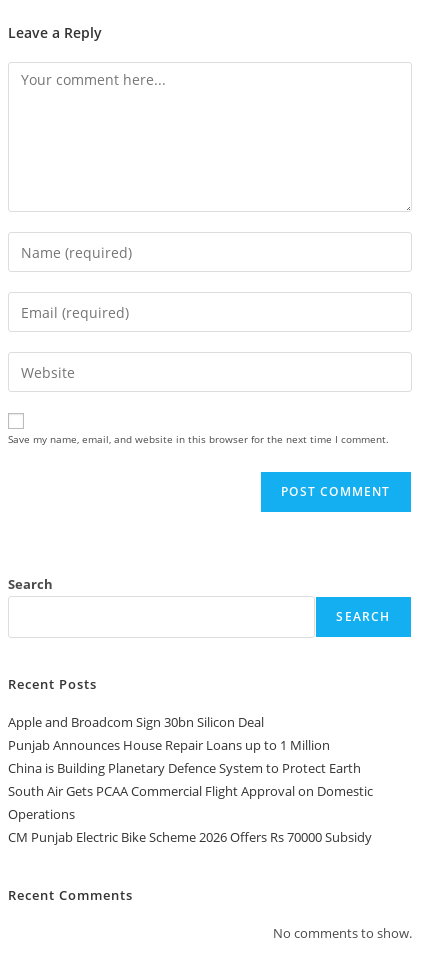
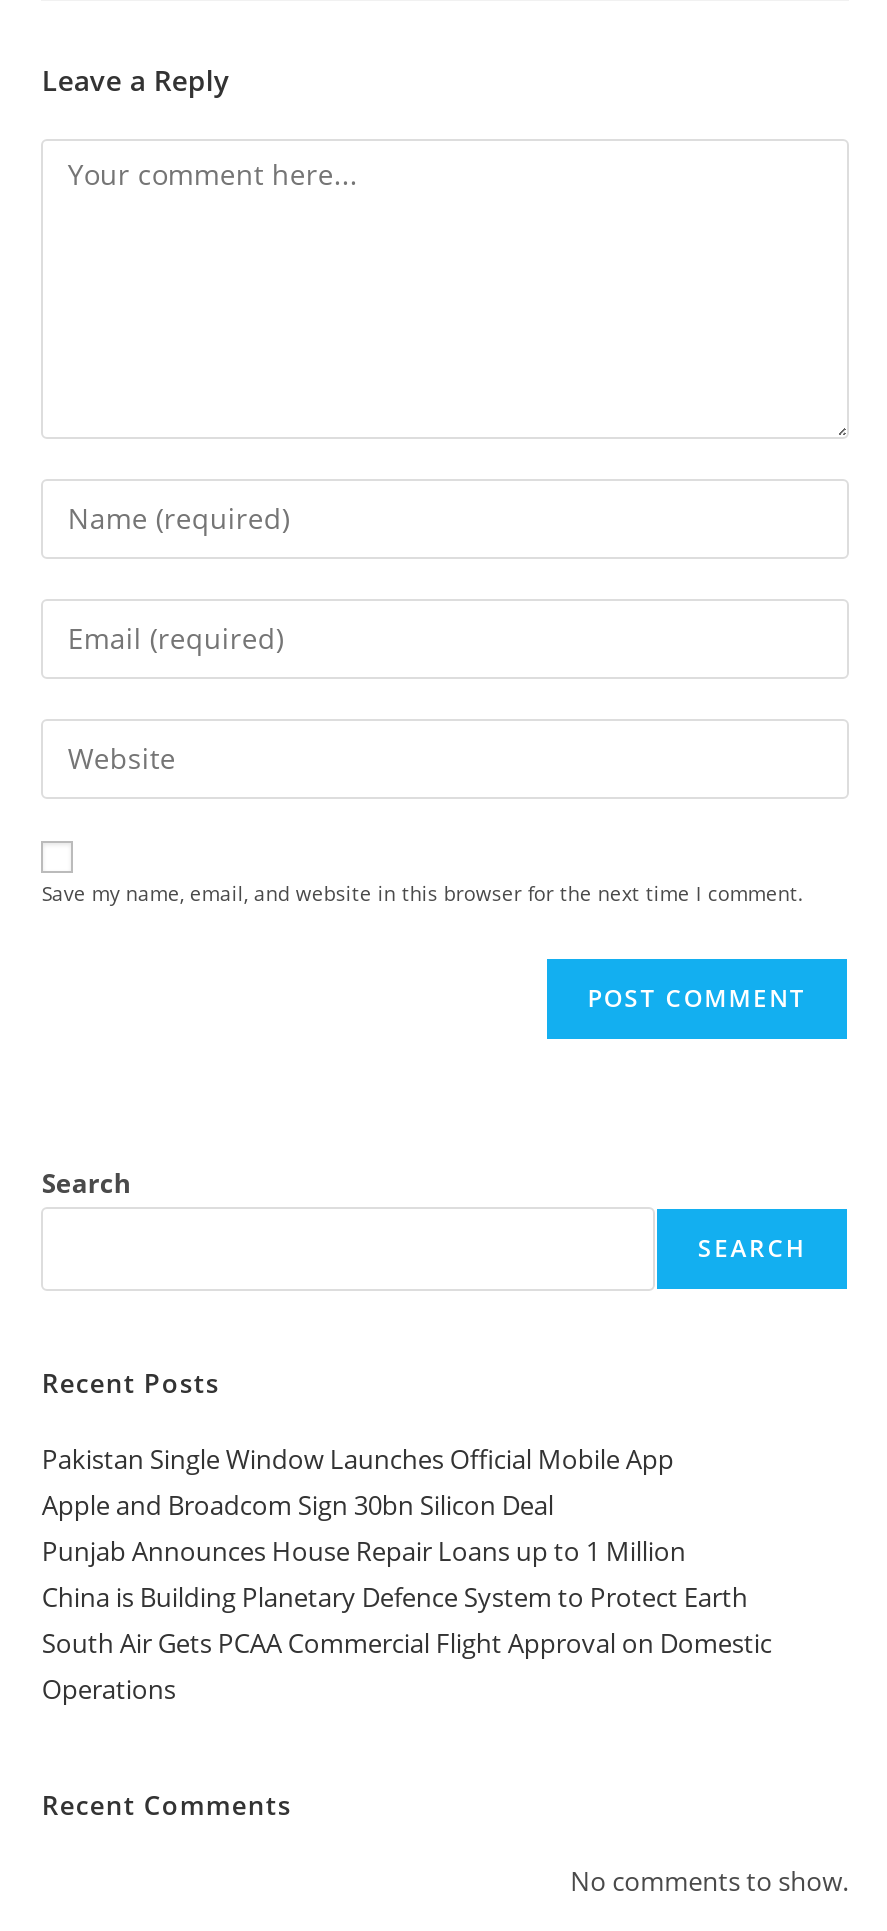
none -> [42,1440,674,1476] Pakistan Single Window Launches Official Mobile App
moved [8,713,373,823] -> [42,1486,772,1706]: Apple and Broadcom Sign 30bn Silicon Deal | Punjab Announces House Repair Loans up to 1 Million | China is Building Planetary Defence System to Protect Earth | South Air Gets PCAA Commercial Flight Approval on Domestic | Operations
[8,828,372,846] CM Punjab Electric Bike Scheme 2026 Offers Rs 70000 Subsidy -> none

